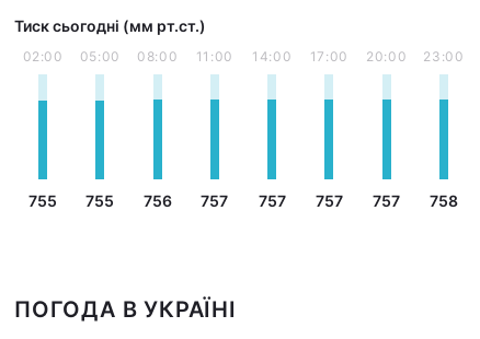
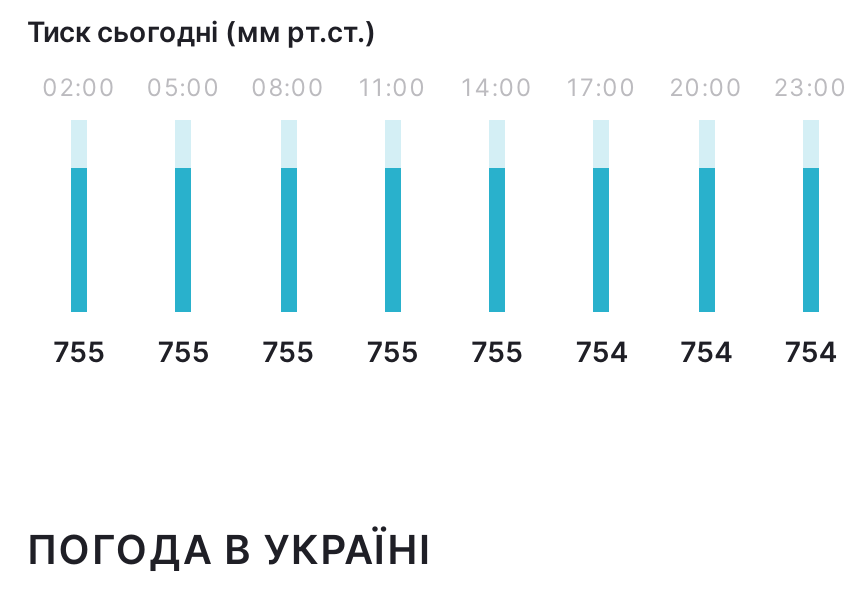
[143,191,172,210] 756 -> [262,334,314,368] 755
[201,191,228,210] 757 -> [367,334,419,368] 755
[258,191,286,210] 757 -> [471,334,523,368] 755
[316,191,343,210] 757 -> [576,334,628,368] 754
[373,191,400,210] 757 -> [680,334,732,368] 754
[429,191,458,210] 758 -> [785,334,837,368] 754

